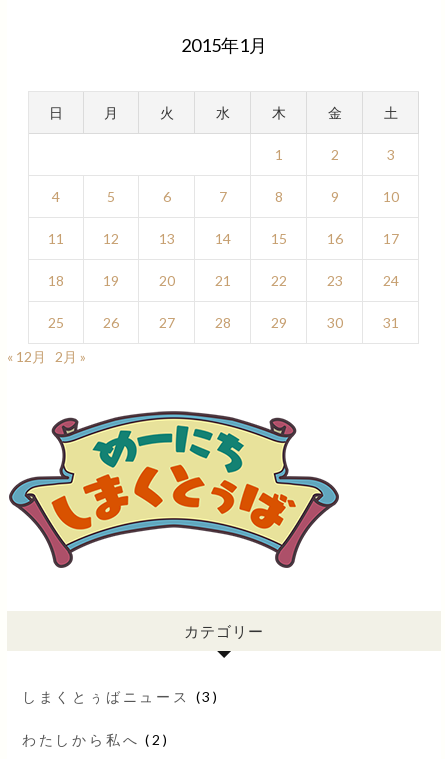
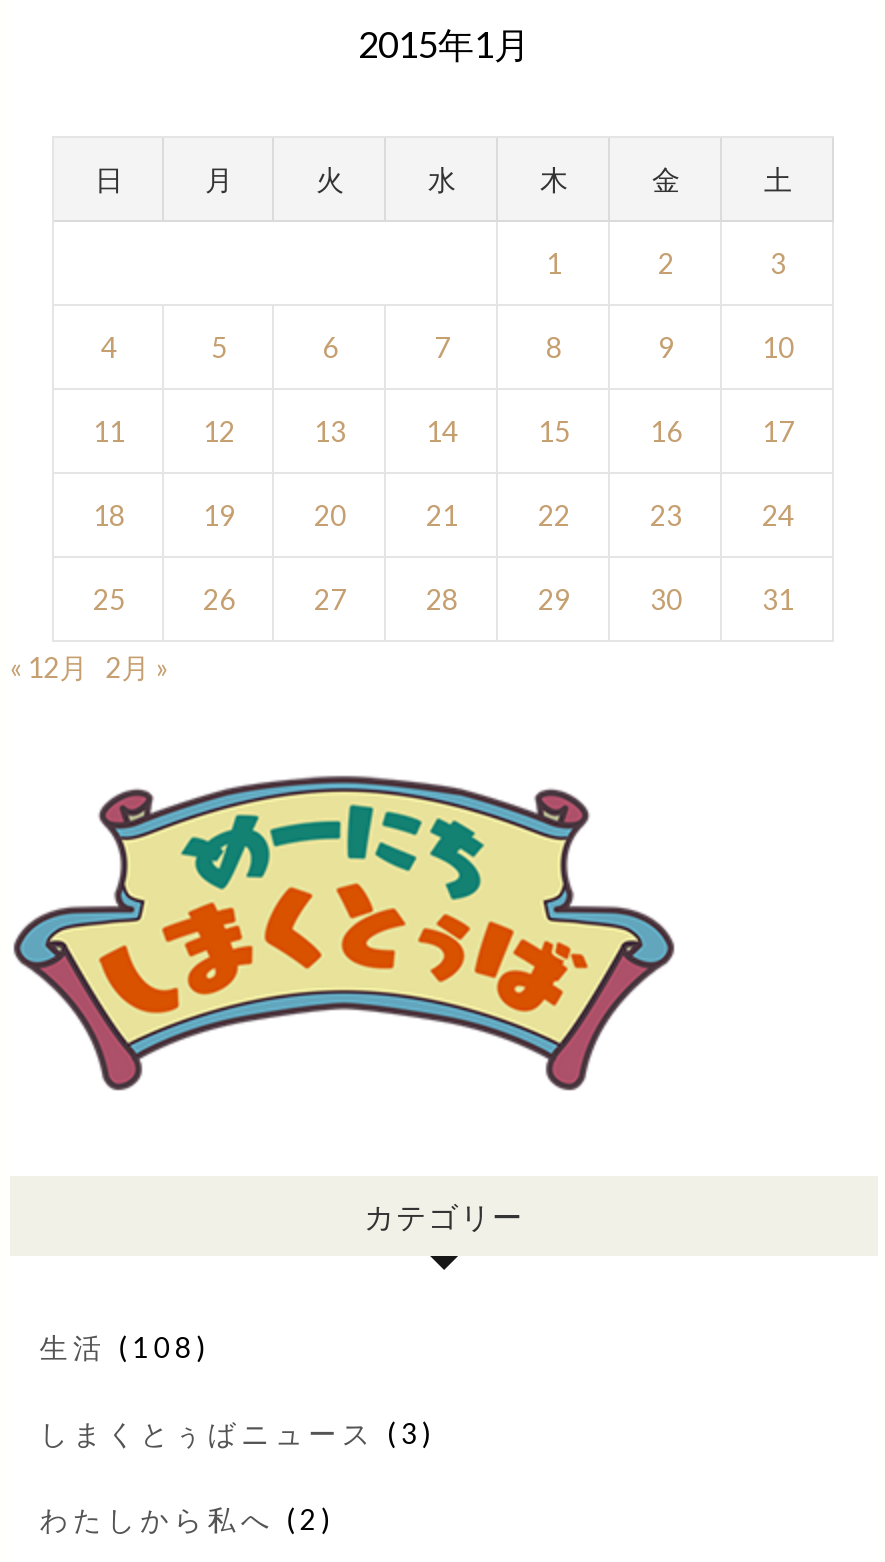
none -> [39,1331,210,1365] 生活(108)

